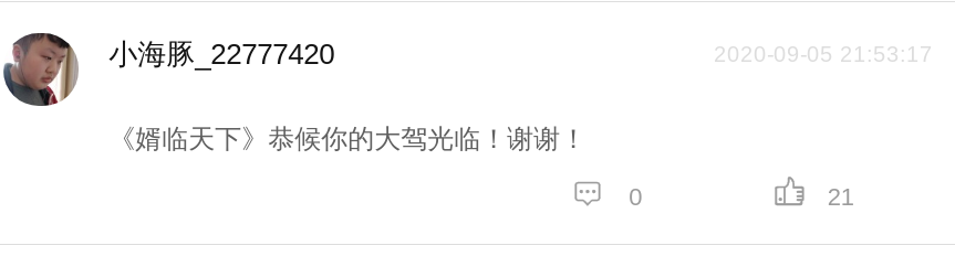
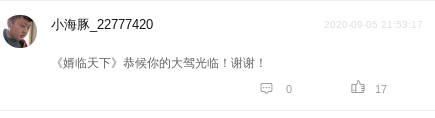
[828,183,854,210] 21 -> [375,83,387,95] 17

